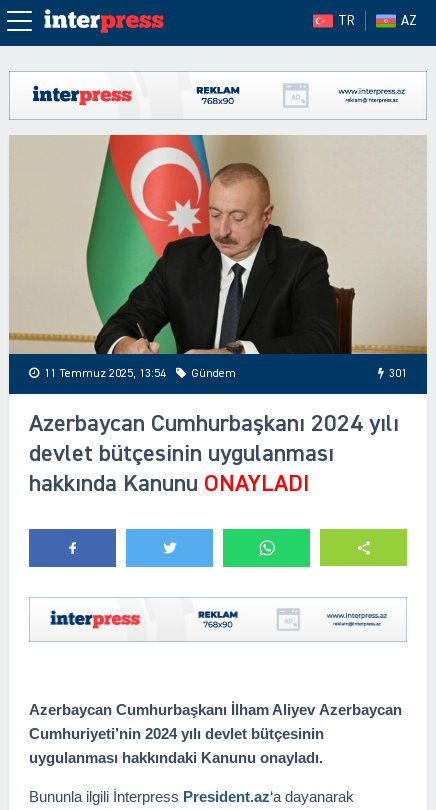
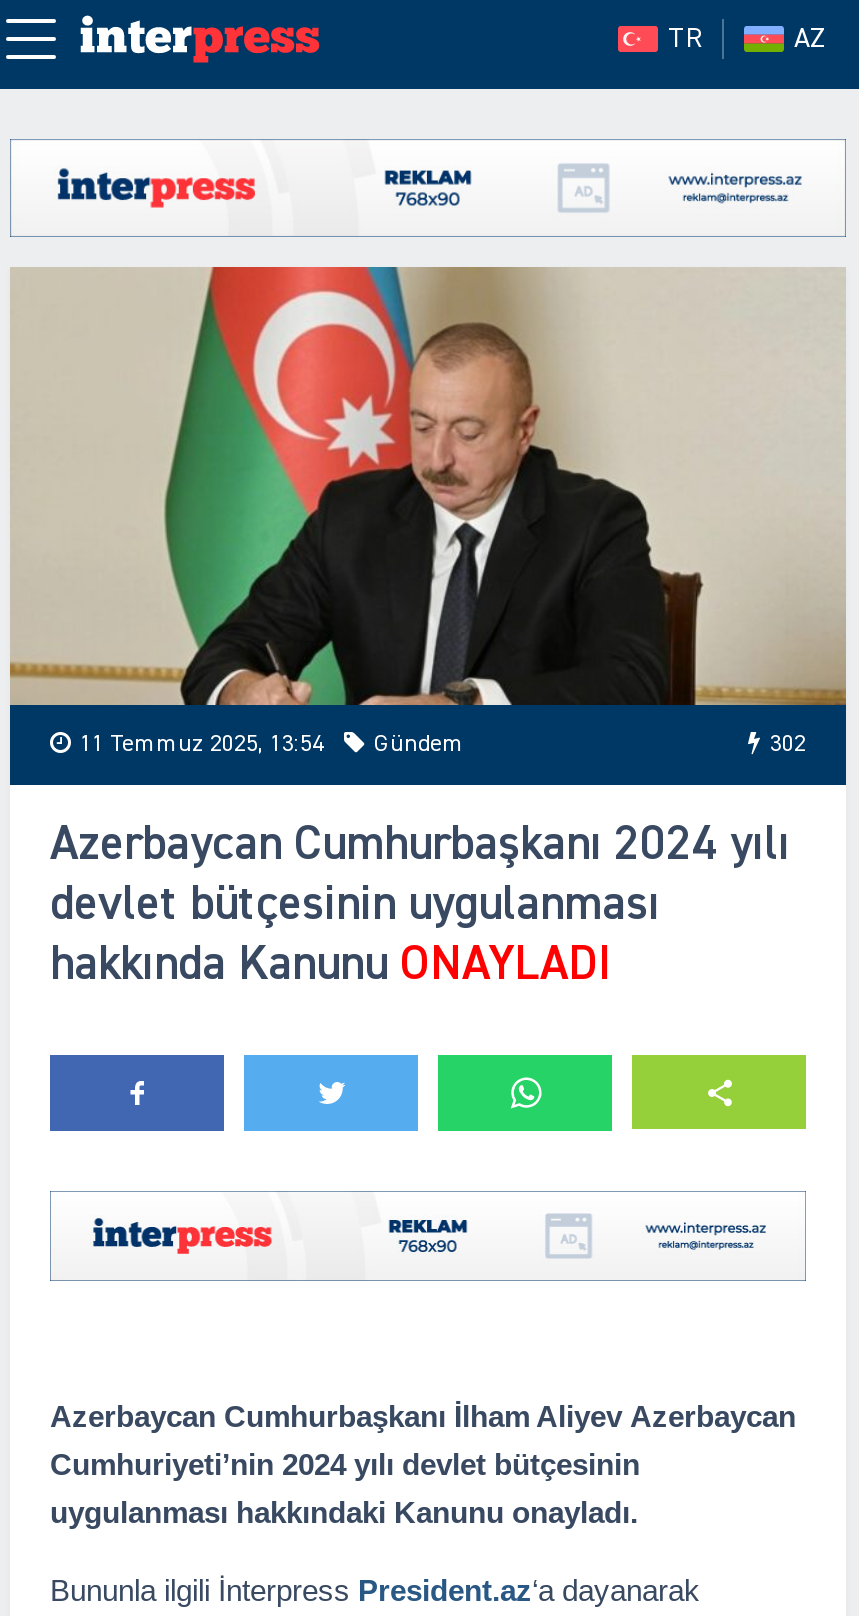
[389,368,407,380] 301 -> [770,734,806,758] 302

